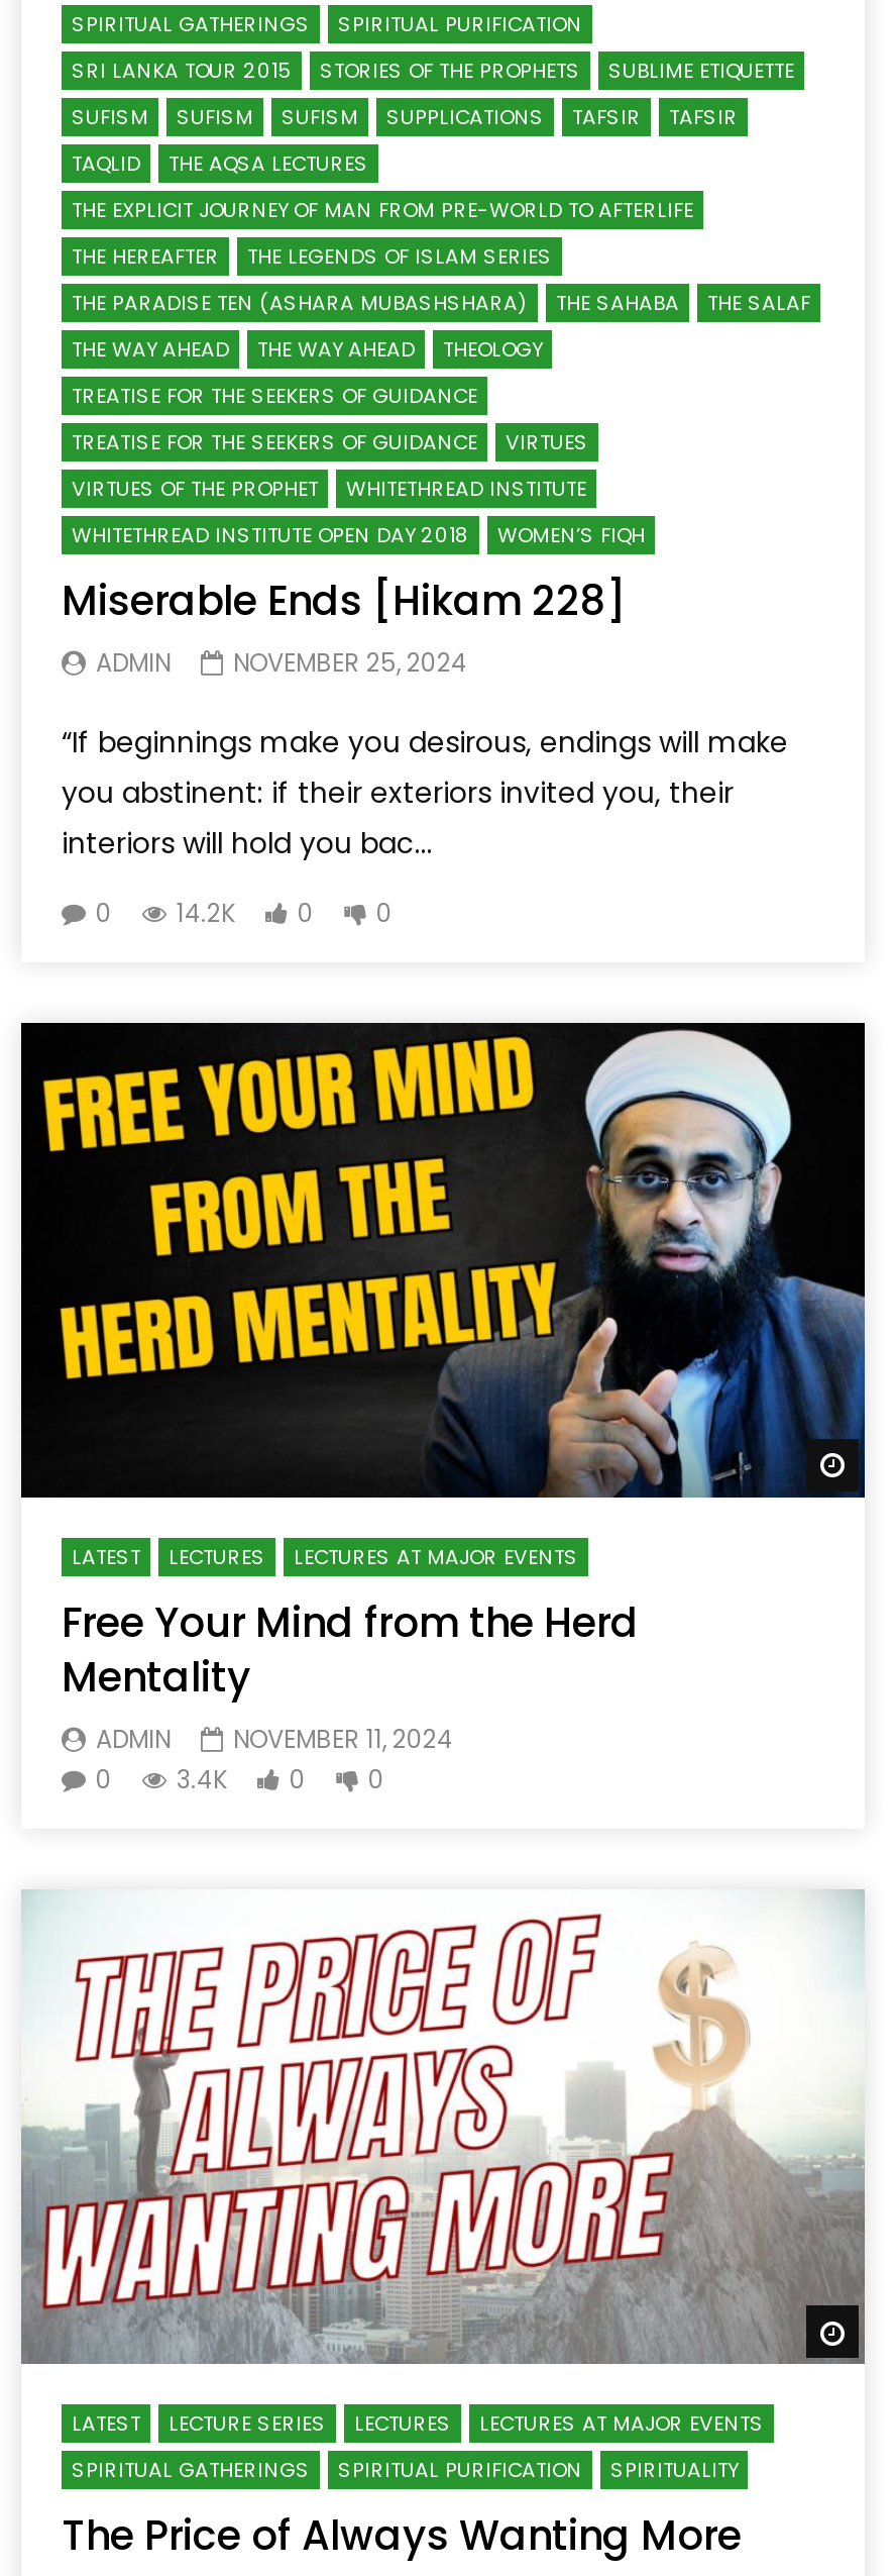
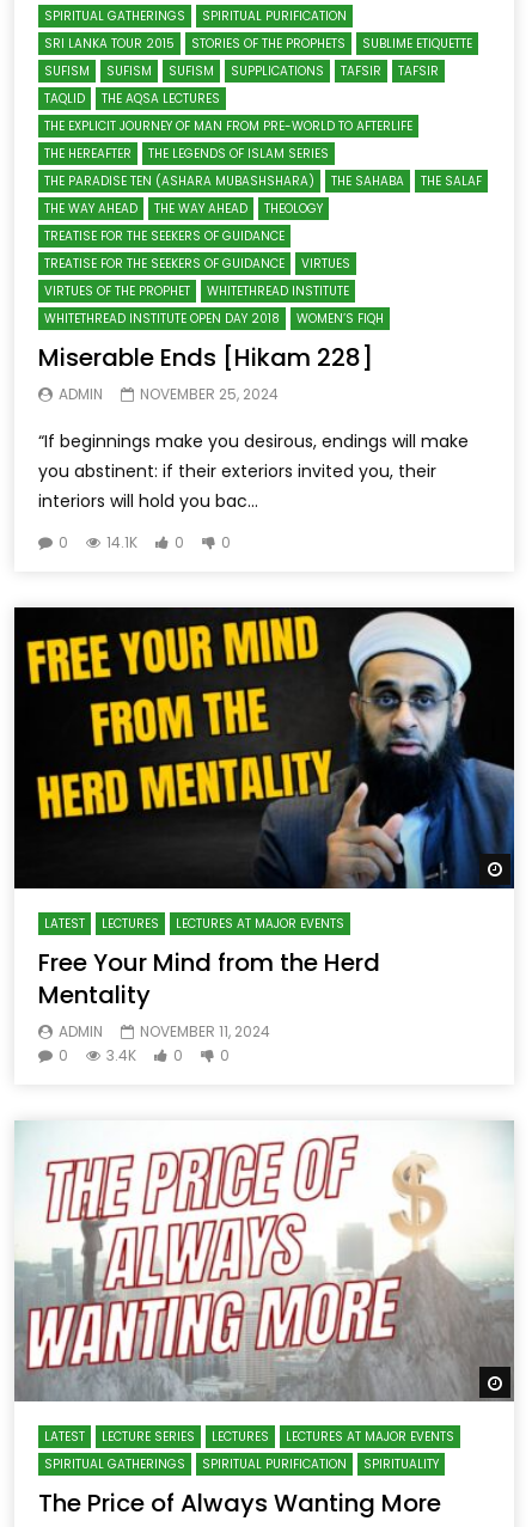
[96,896,393,930] 0 14.2K 0 0 -> [59,532,231,553] 0 14.1K 0 0

